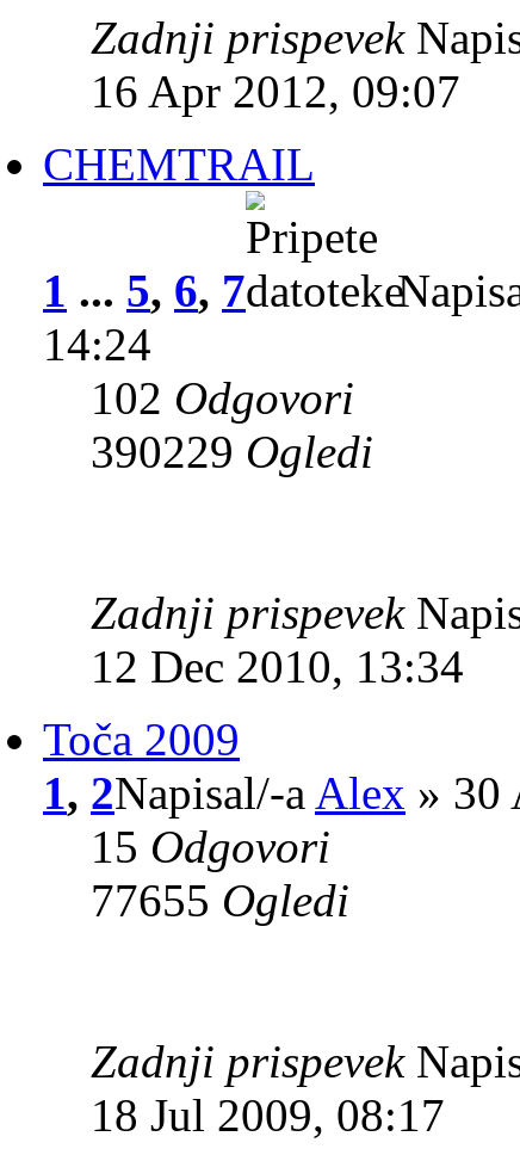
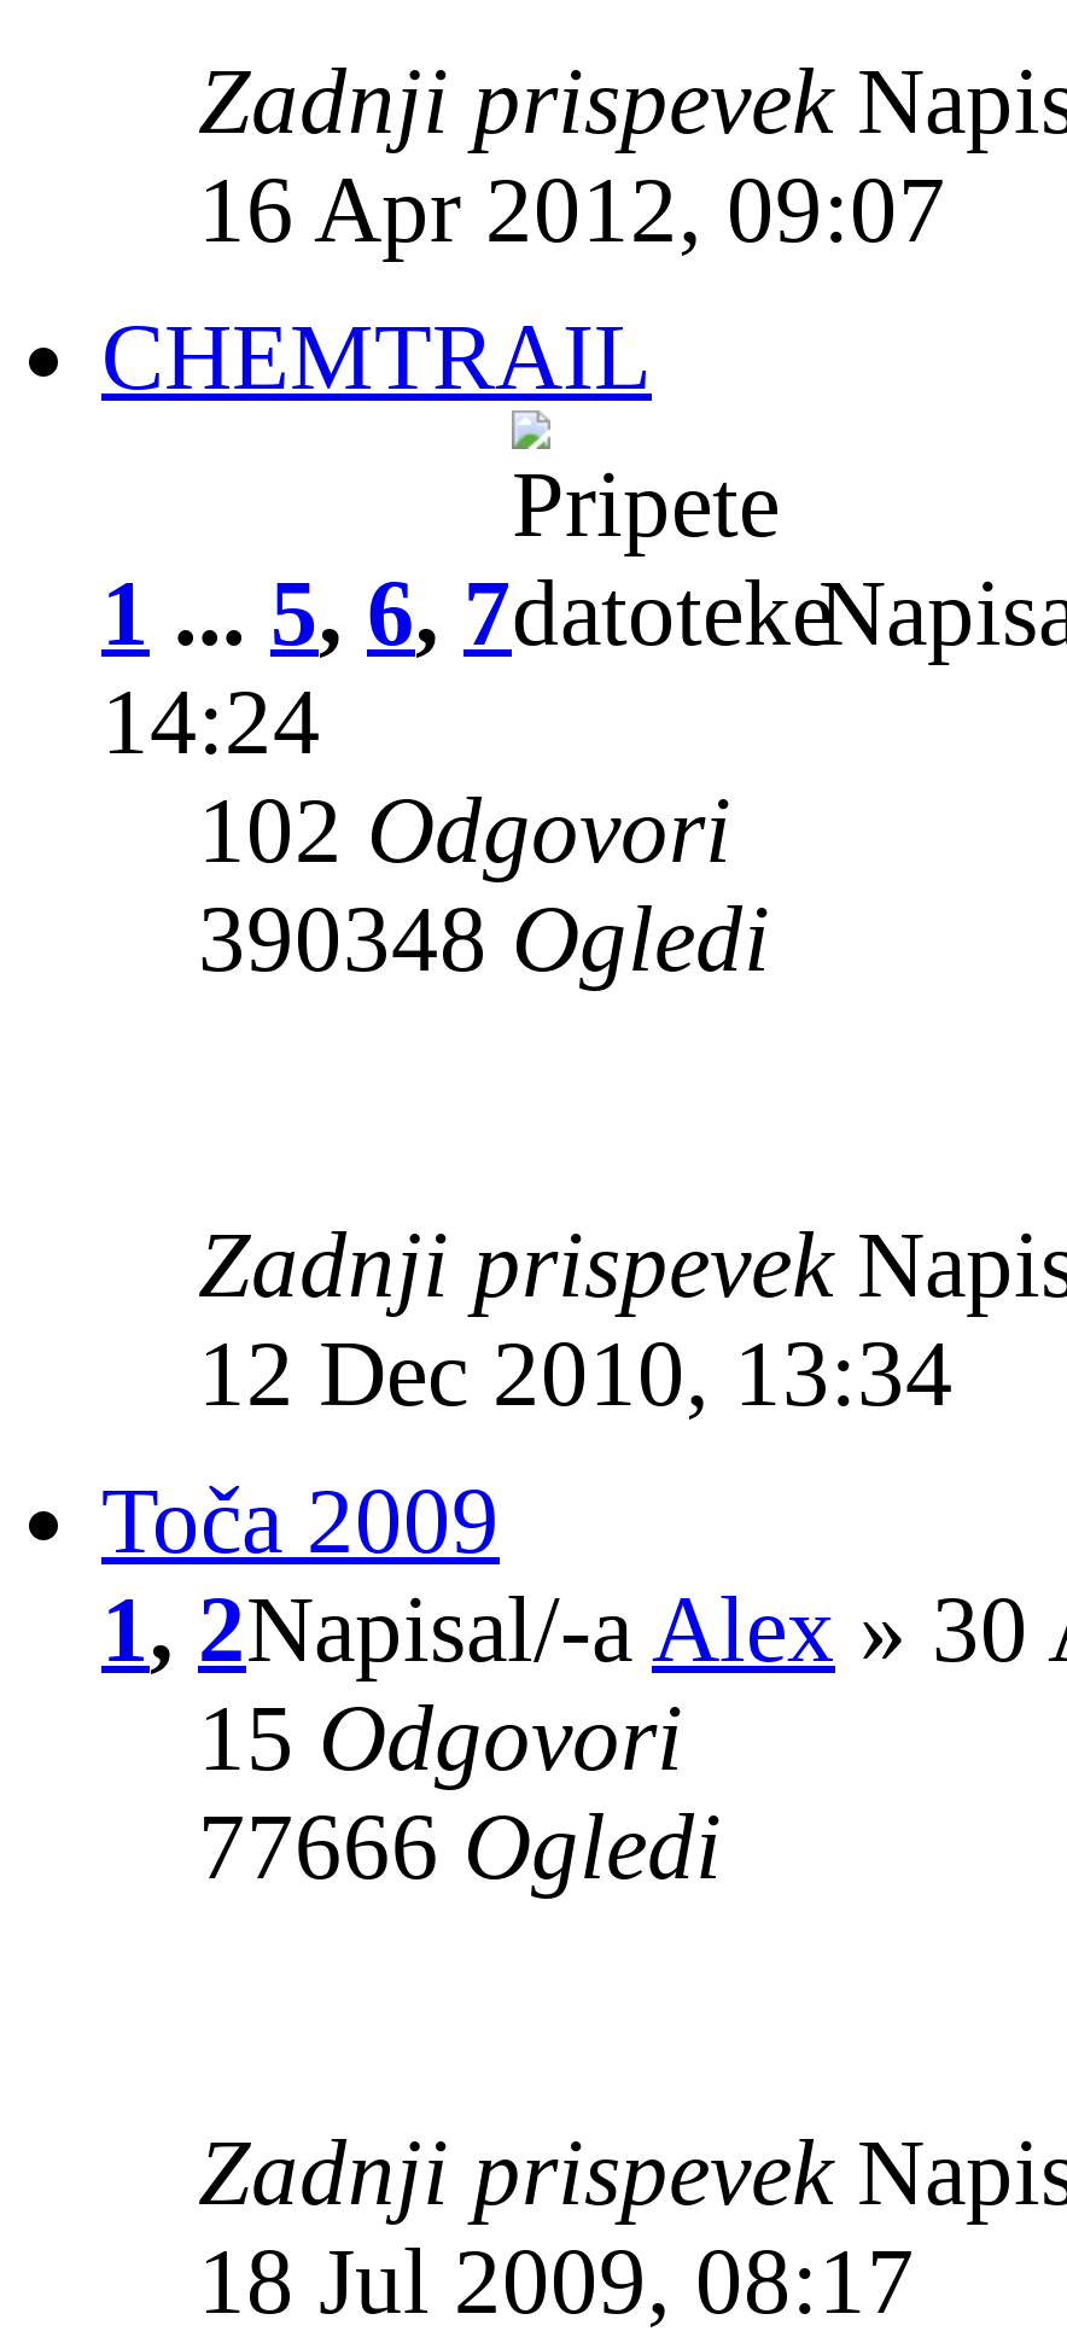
[91,426,373,477] 390229 Ogledi -> [198,886,770,990] 390348 Ogledi
[91,874,349,926] 77655 Ogledi -> [198,1794,722,1897] 77666 Ogledi

